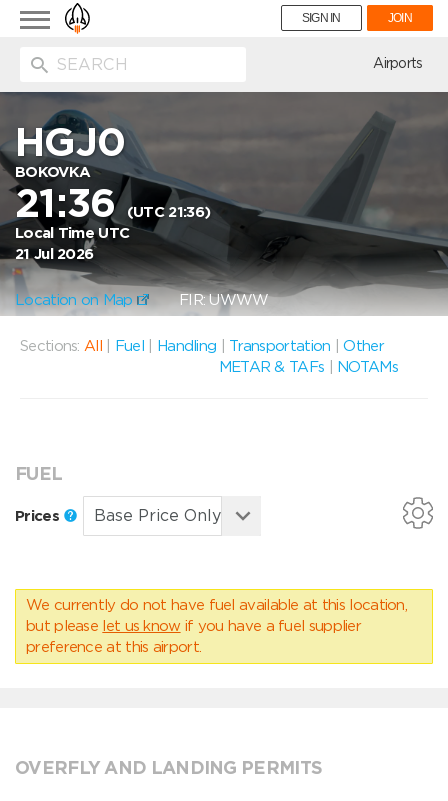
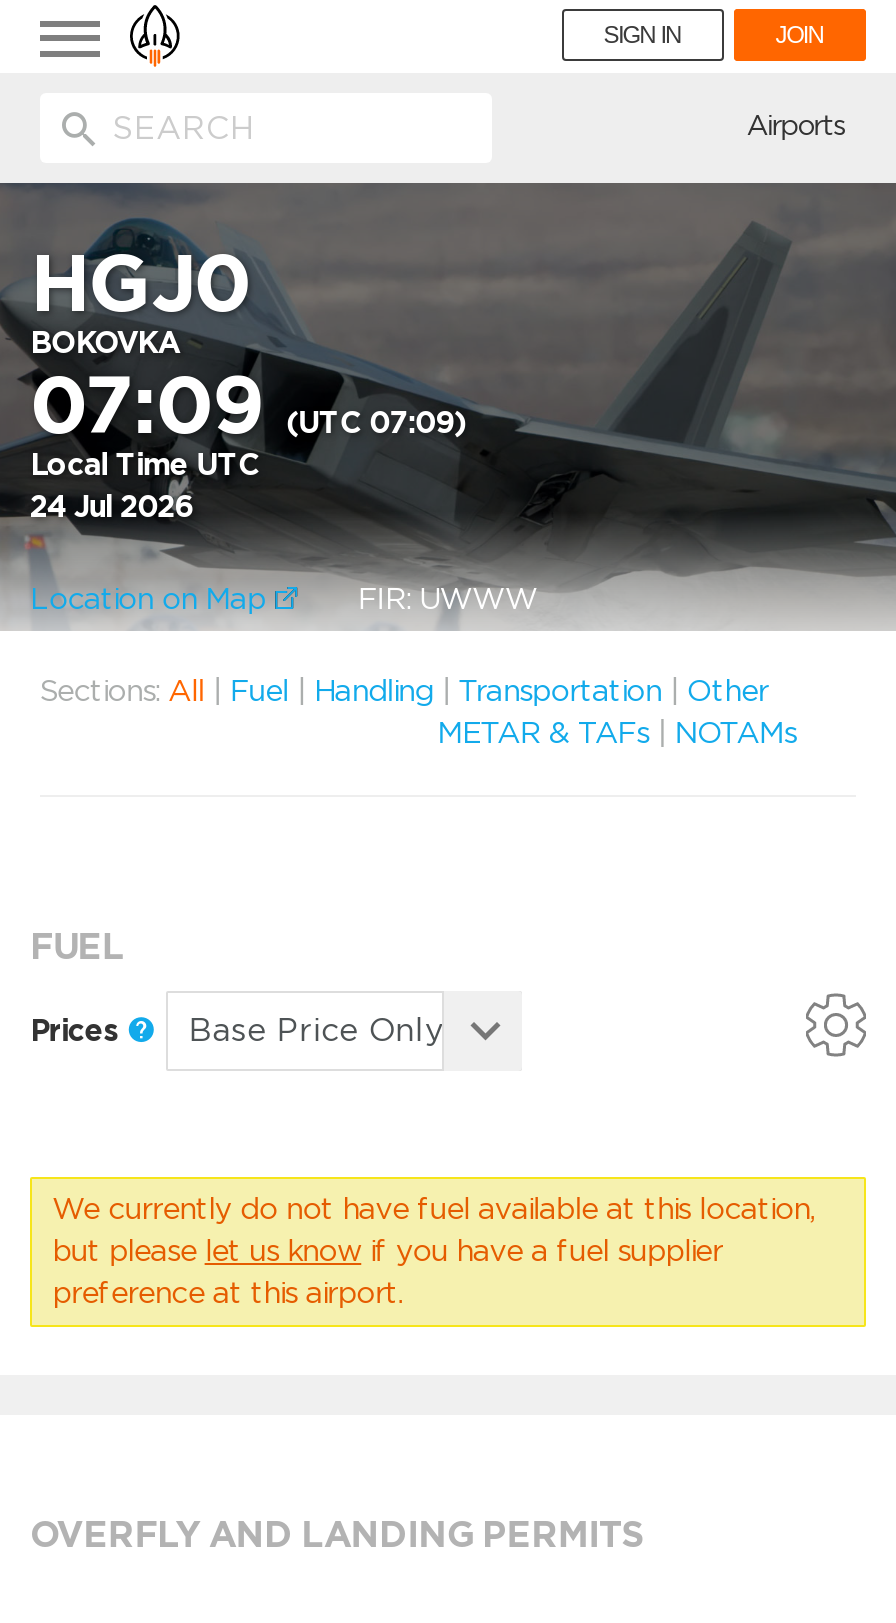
[15,179,210,227] 21:36 (UTC 21:36) -> [30,357,466,453] 07:09 (UTC 07:09)
[15,245,93,263] 21 Jul 2026 -> [30,489,193,525] 24 Jul 2026

